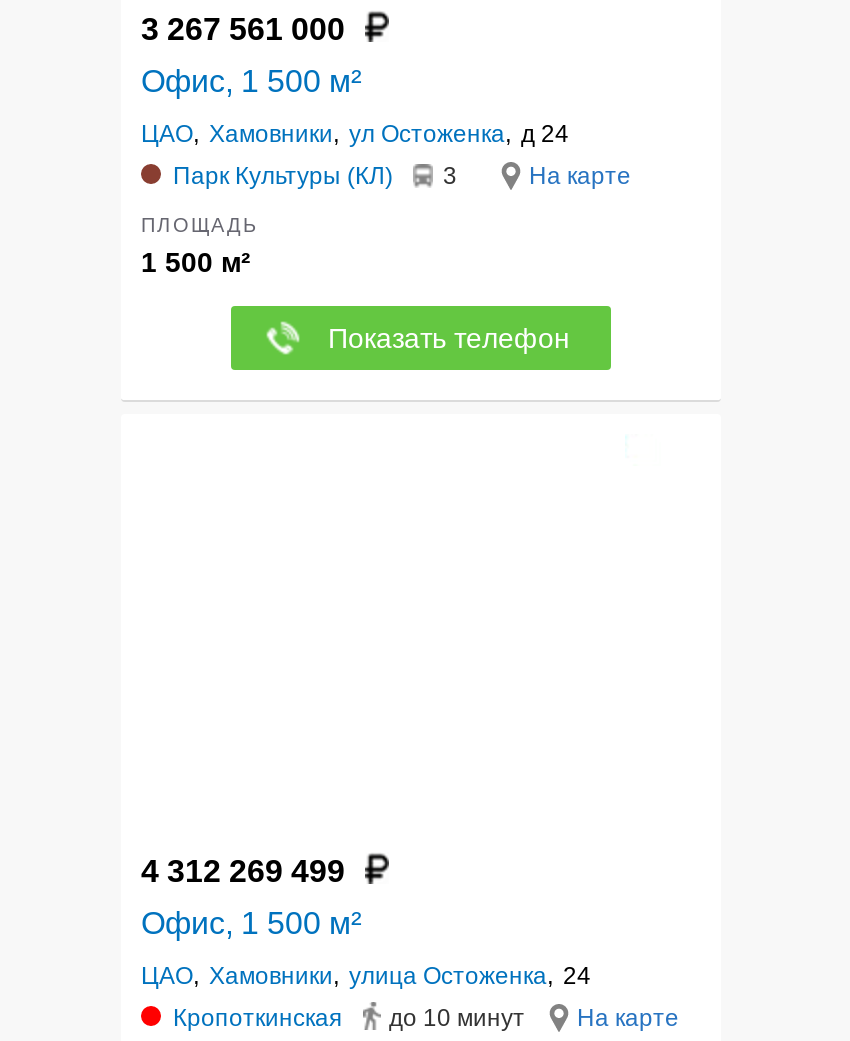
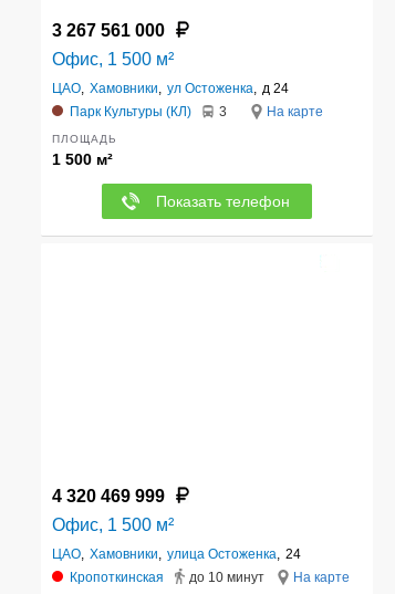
[141,854,353,888] 4 312 269 499 -> [52,487,169,506] 4 320 469 999

